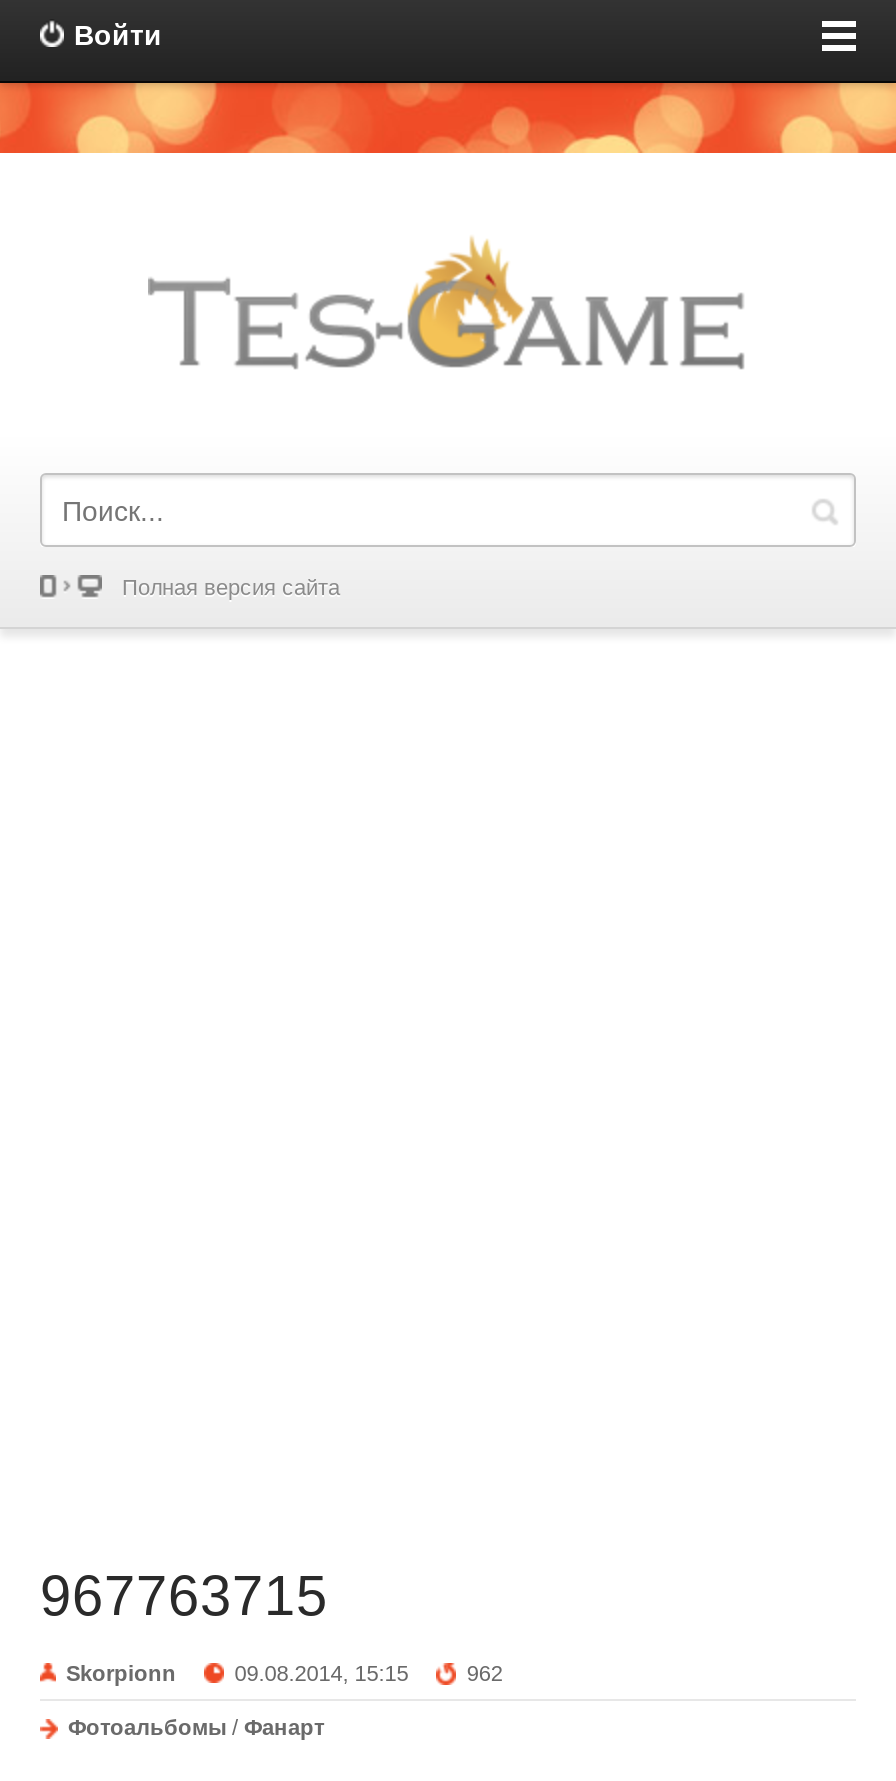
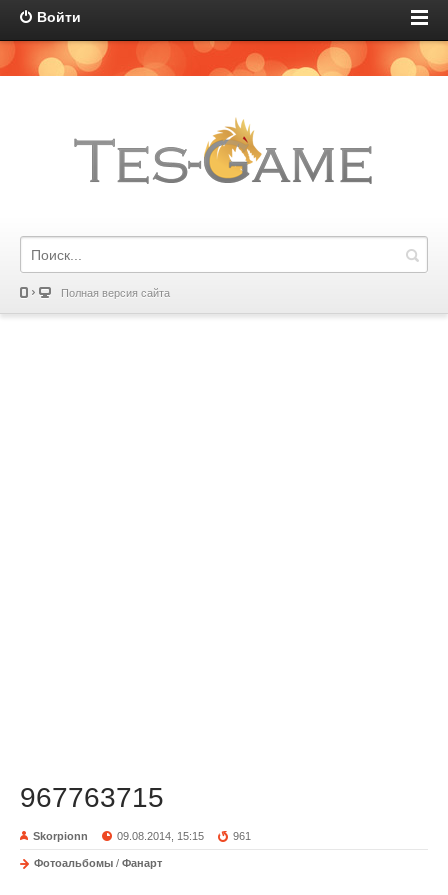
[467,1661,503,1685] 962 -> [233,830,251,842] 961

